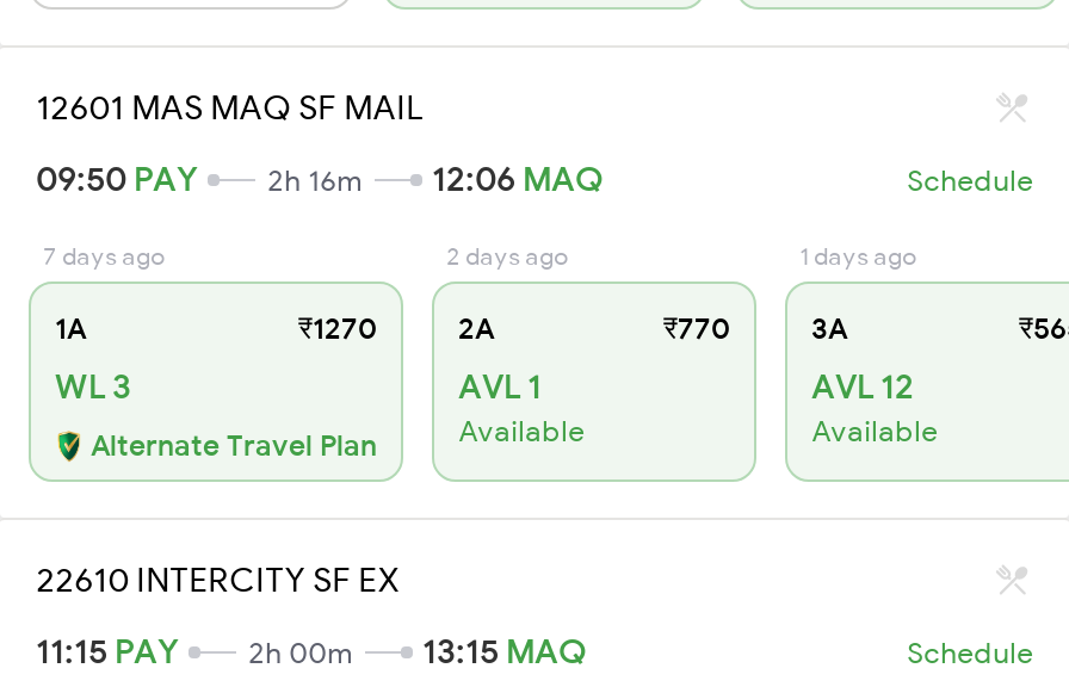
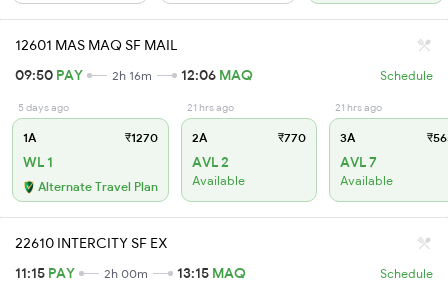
[43,241,165,272] 7 days ago -> [18,101,69,114] 5 days ago
[446,241,568,272] 2 days ago -> [187,101,234,114] 21 hrs ago
[799,241,916,272] 1 days ago -> [335,101,382,114] 21 hrs ago
[55,365,131,408] WL 3 -> [23,153,53,171] WL 1
[458,365,542,408] AVL 1 -> [192,153,229,171] AVL 2
[811,365,914,408] AVL 12 -> [340,153,377,171] AVL 7

